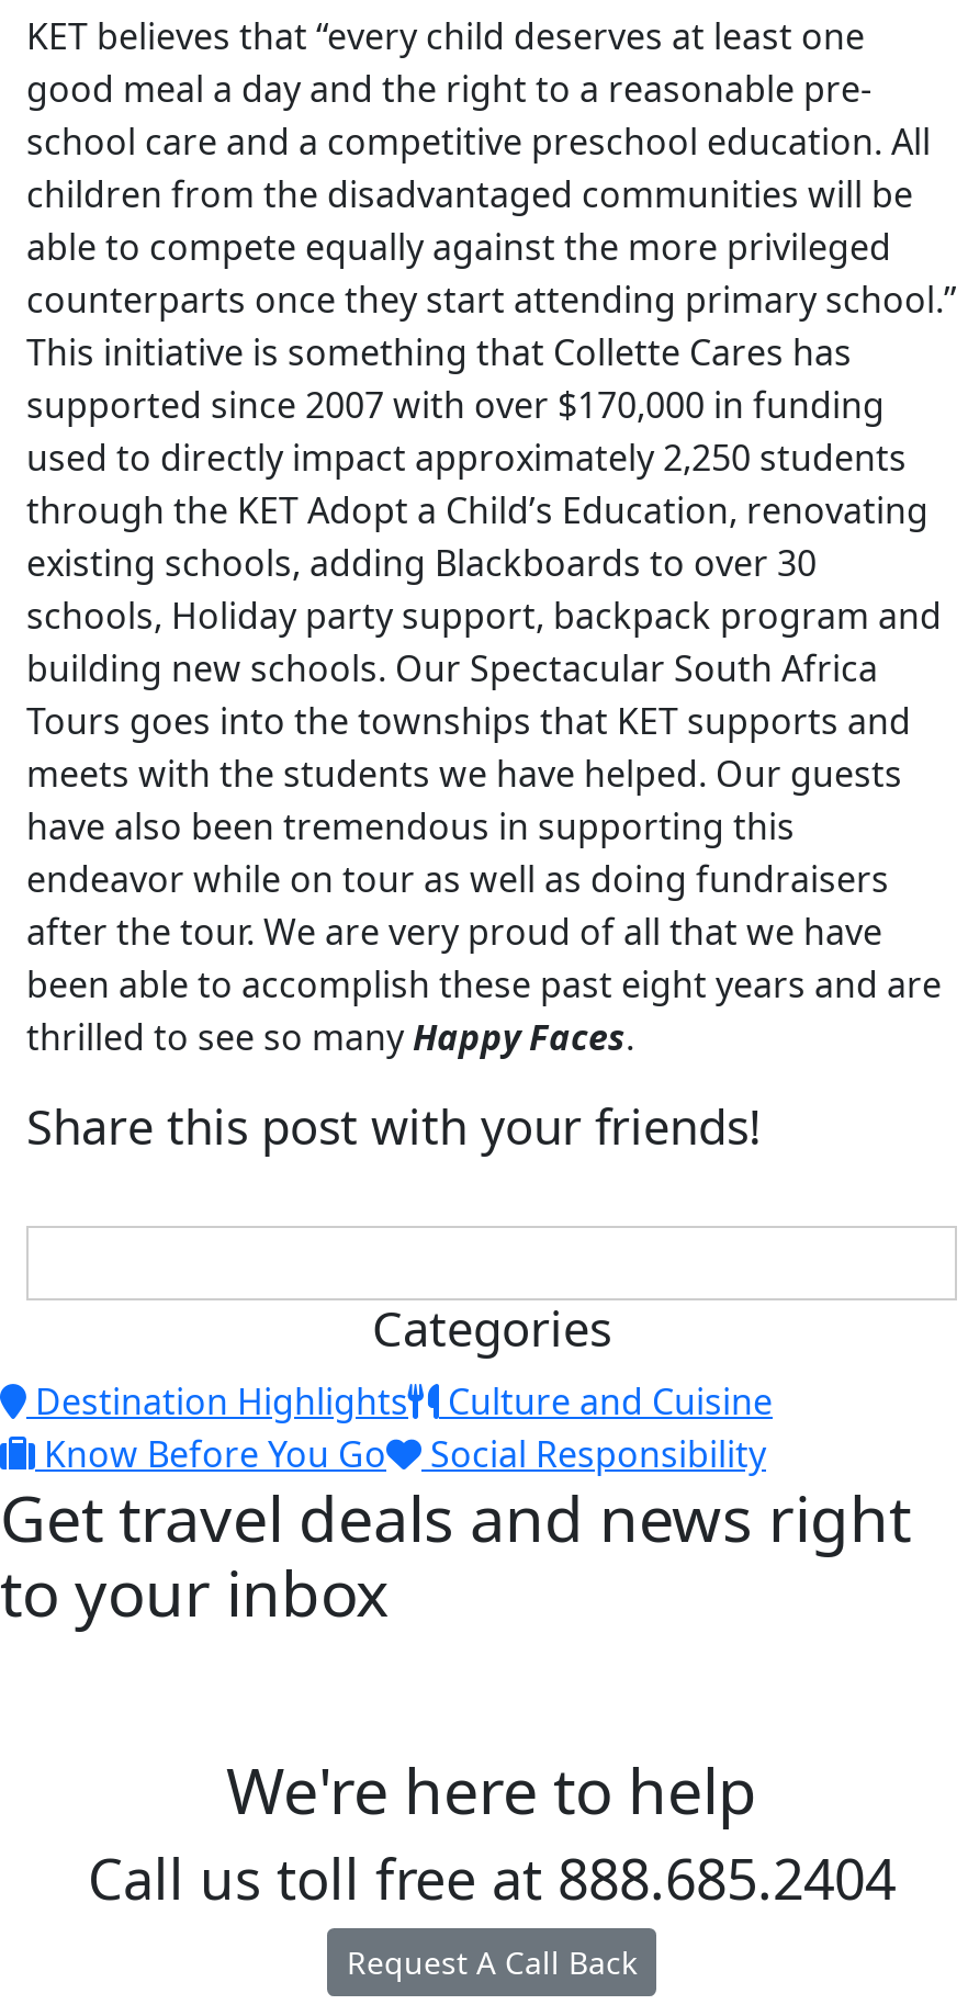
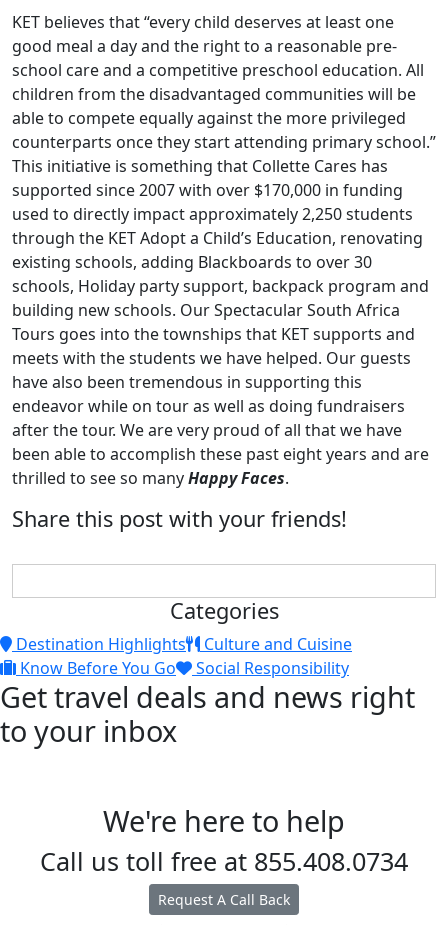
[88,1840,896,1915] Call us toll free at 888.685.2404 -> [40,844,408,878] Call us toll free at 855.408.0734

